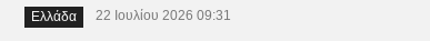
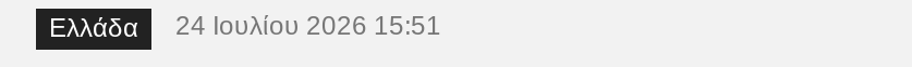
[31,8,231,25] Ελλάδα 22 Ιουλίου 2026 09:31 -> [49,11,441,43] Ελλάδα 24 Ιουλίου 2026 15:51

